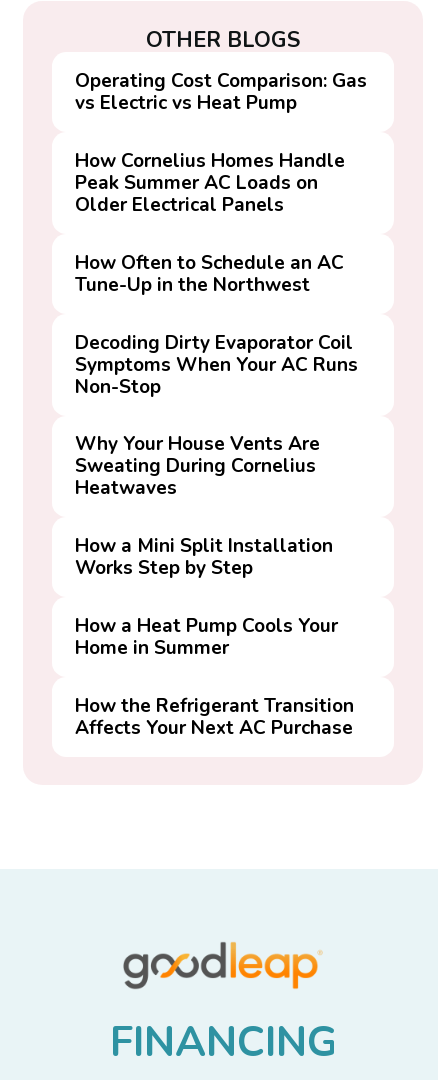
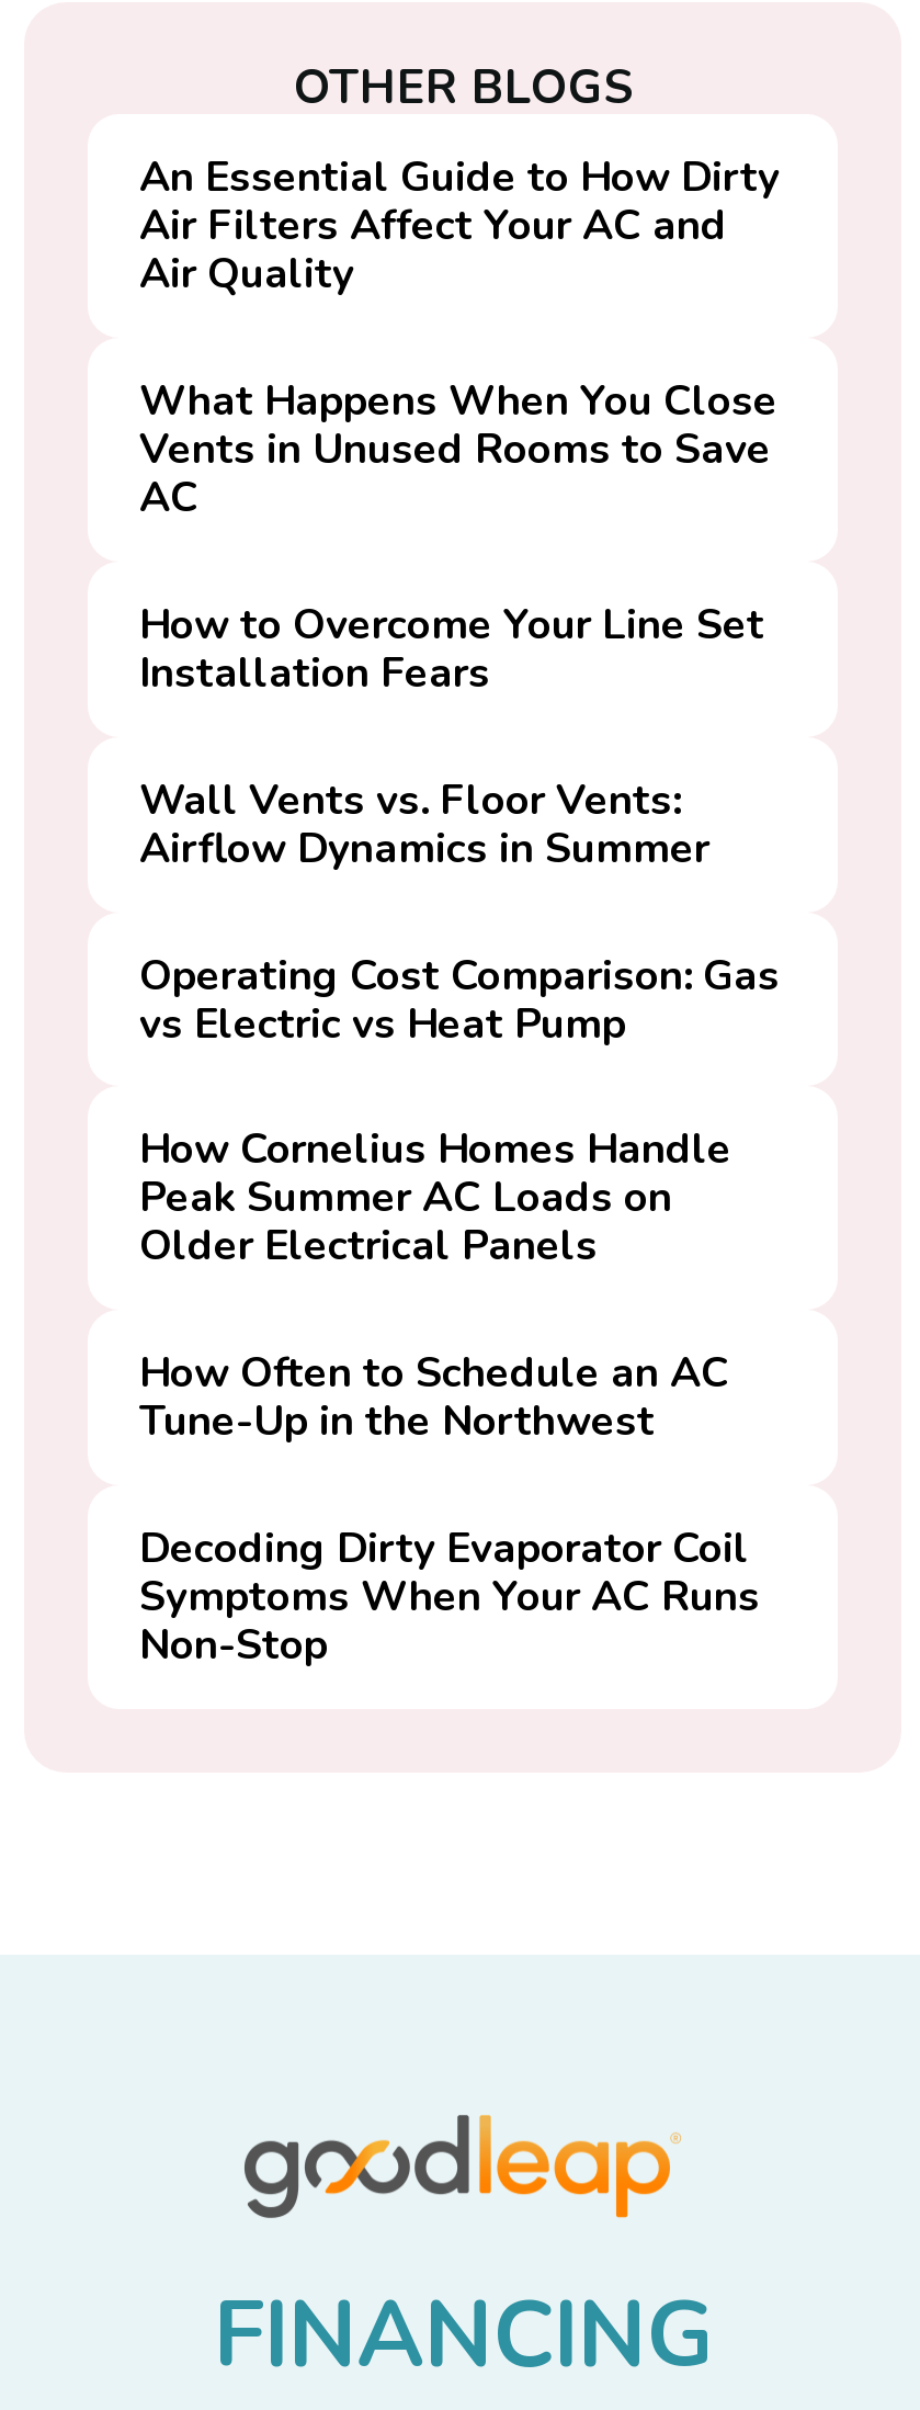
none -> [139,150,779,877] An Essential Guide to How Dirty | Air Filters Affect Your AC and | Air Quality | What Happens When You Close | Vents in Unused Rooms to Save | AC | How to Overcome Your Line Set | Installation Fears | Wall Vents vs. Floor Vents: | Airflow Dynamics in Summer
moved [75,68,367,400] -> [139,947,779,1674]: Operating Cost Comparison: Gas | vs Electric vs Heat Pump | How Cornelius Homes Handle | ... | Symptoms When Your AC Runs | Non-Stop
[75,431,354,741] Why Your House Vents Are | Sweating During Cornelius | Heatwaves | How a Mini Split Installation | Works Step by Step | How a Heat Pump Cools Your | Home in Summer | How the Refrigerant Transition | Affects Your Next AC Purchase -> none

